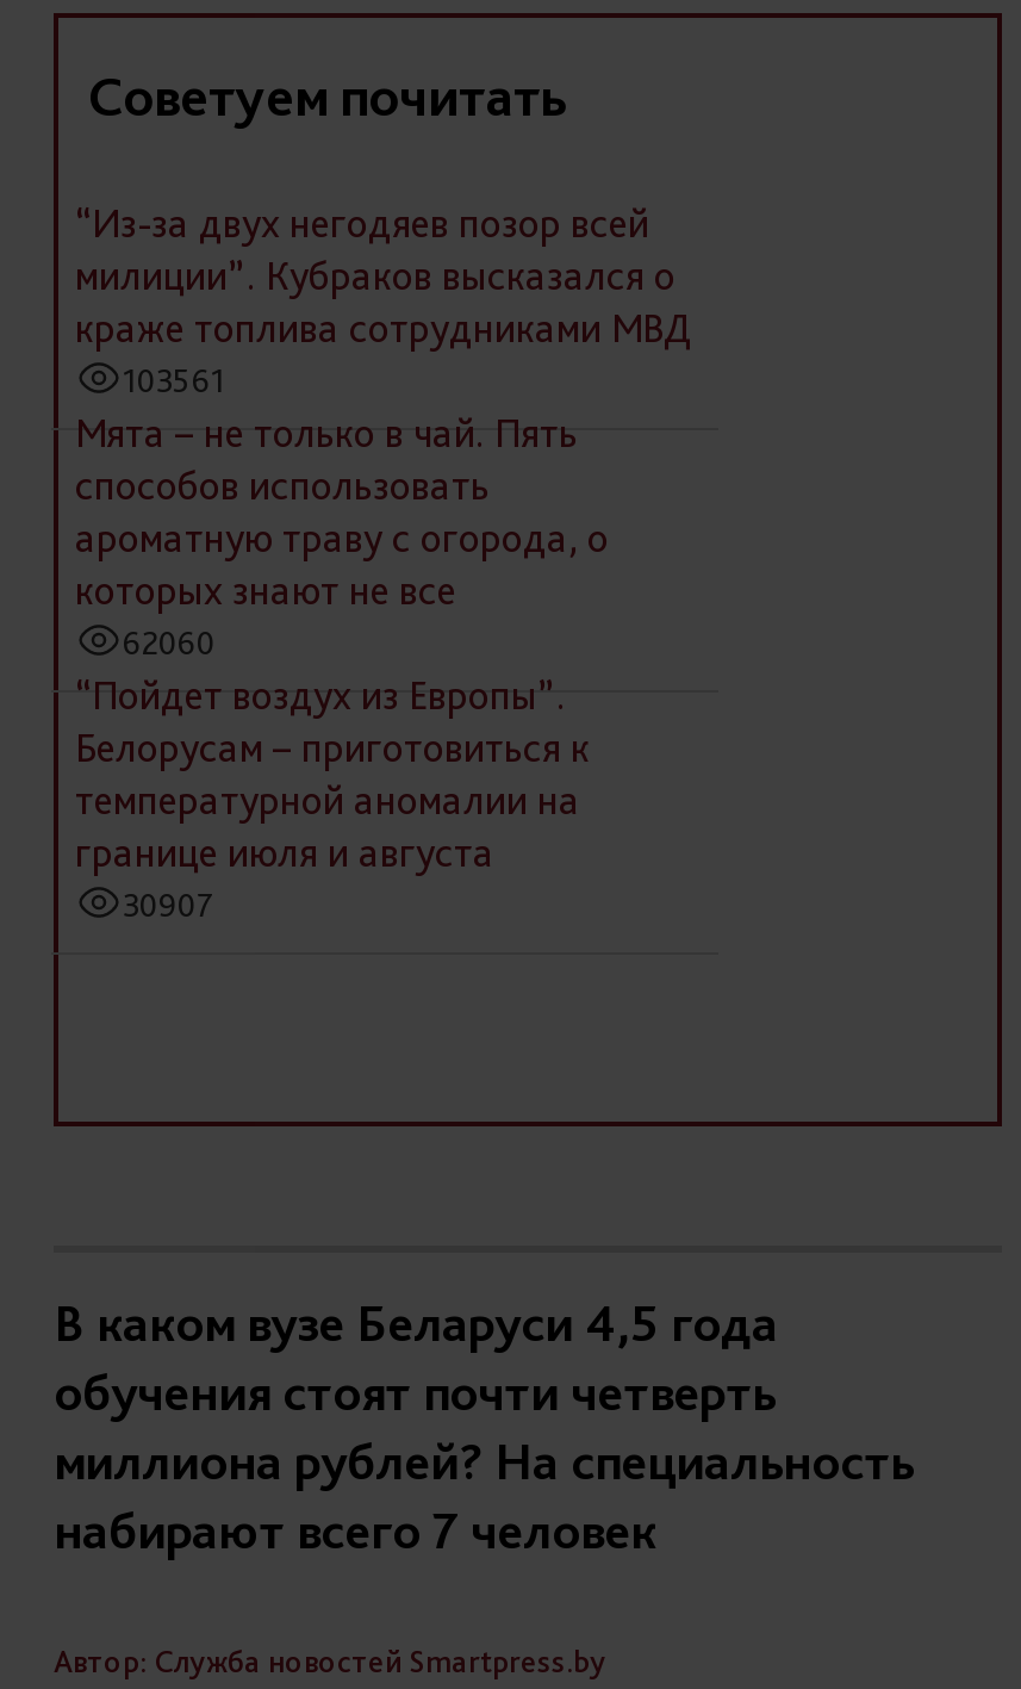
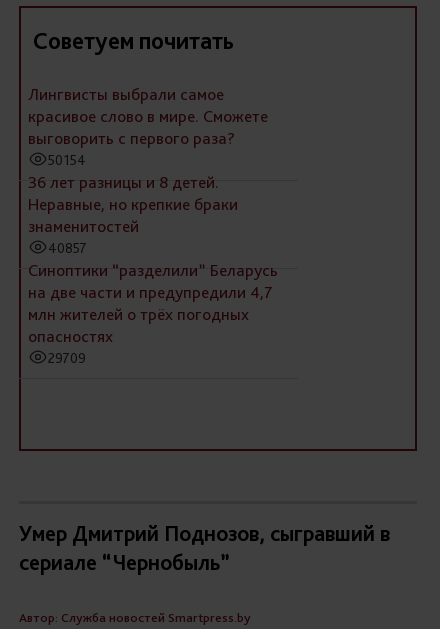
[75,199,692,924] “Из-за двух негодяев позор всей | милиции”. Кубраков высказался о | краже топлива сотрудниками МВД | 103561 | Мята – не только в чай. Пять | способов использовать | ароматную траву с огорода, о | которых знают не все | 62060 | “Пойдет воздух из Европы”. | Белорусам – приготовиться к | температурной аномалии на | границе июля и августа | 30907 -> [28,84,278,366] Лингвисты выбрали самое | красивое слово в мире. Сможете | выговорить с первого раза? | 50154 | 36 лет разницы и 8 детей. | Неравные, но крепкие браки | знаменитостей | 40857 | Синоптики “разделили” Беларусь | на две части и предупредили 4,7 | млн жителей о трёх погодных | опасностях | 29709
[54,1291,914,1560] В каком вузе Беларуси 4,5 года | обучения стоят почти четверть | миллиона рублей? На специальность | набирают всего 7 человек -> [19,520,390,575] Умер Дмитрий Поднозов, сыгравший в | сериале “Чернобыль”

